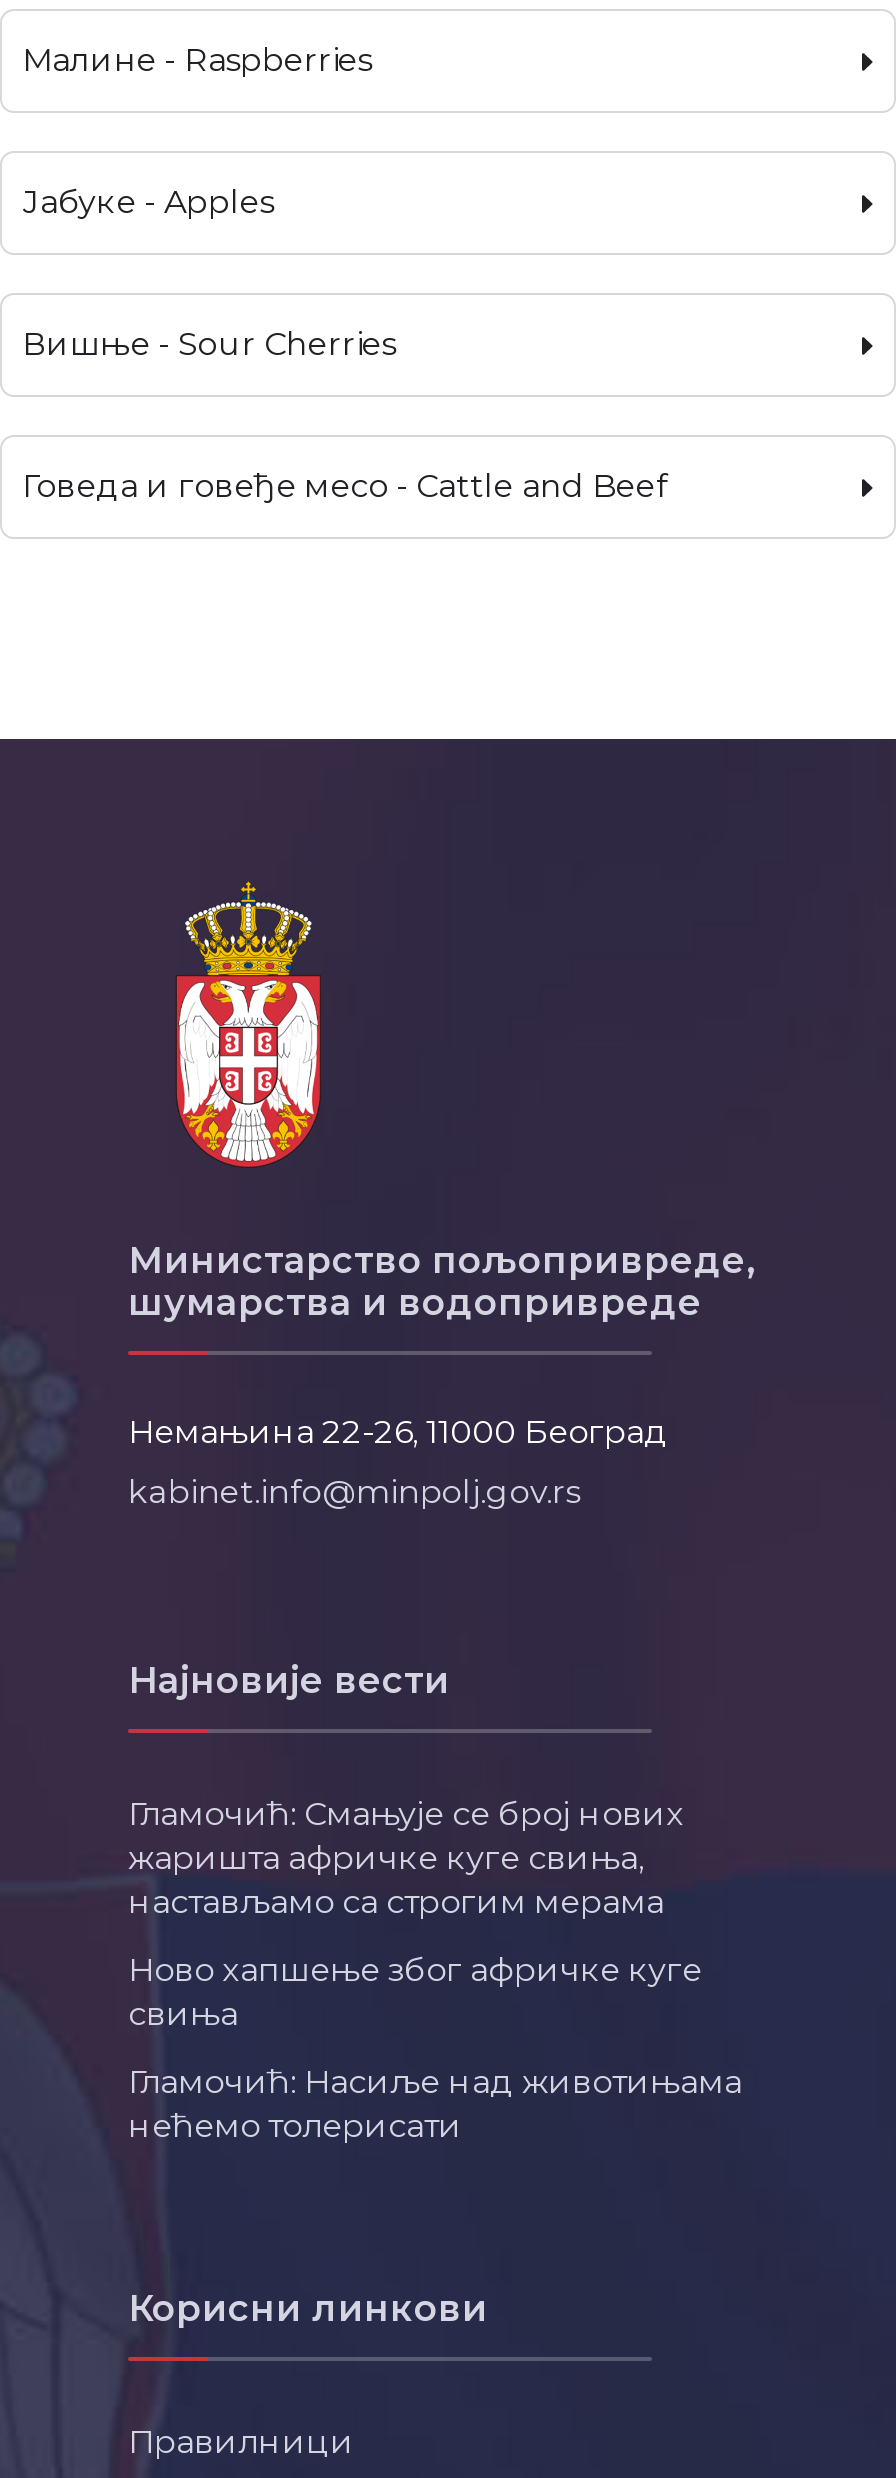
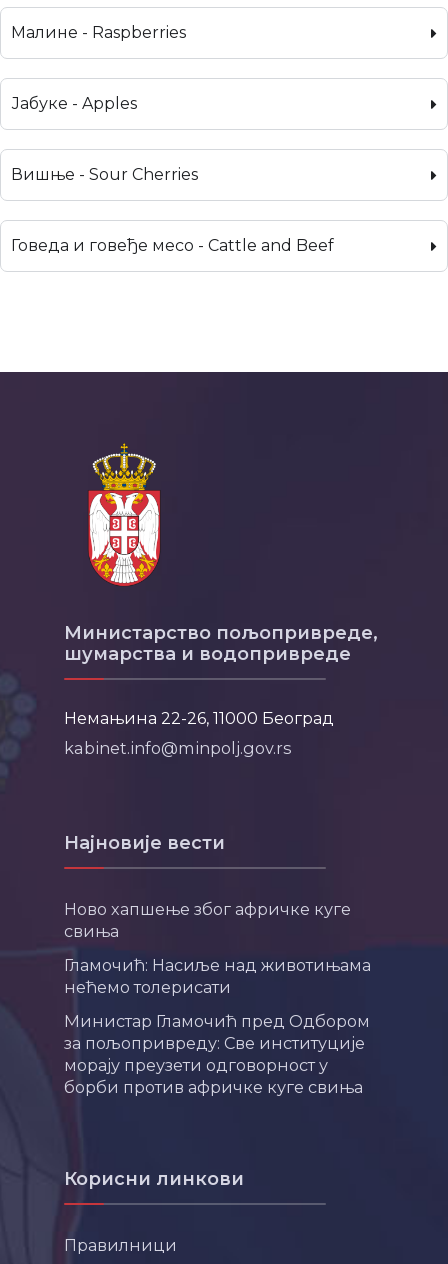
[128,1794,684,1922] Гламочић: Смањује се број нових | жаришта афричке куге свиња, | настављамо са строгим мерама -> none
moved [128,1950,742,2146] -> [64,899,371,997]: Ново хапшење због афричке куге | свиња | Гламочић: Насиље над животињама | нећемо толерисати
none -> [64,1011,370,1097] Министар Гламочић пред Одбором | за пољопривреду: Све институције | морају преузети одговорност у | борби против афричке куге свиња

